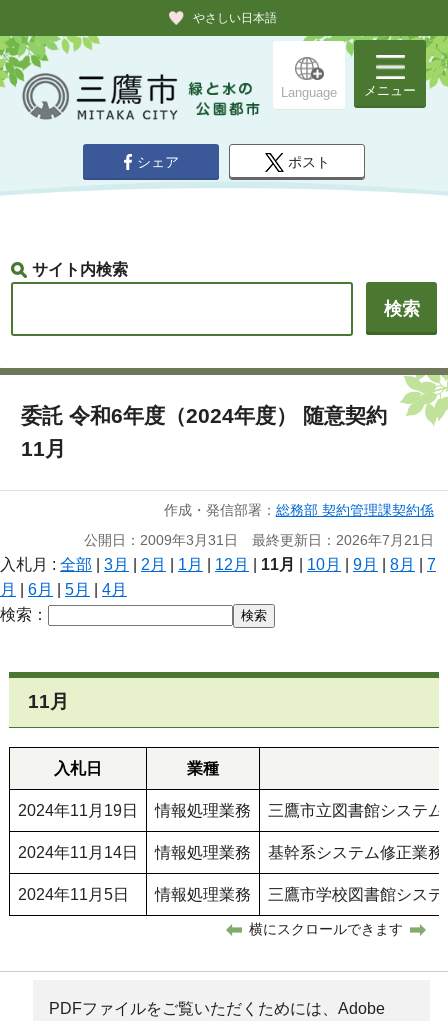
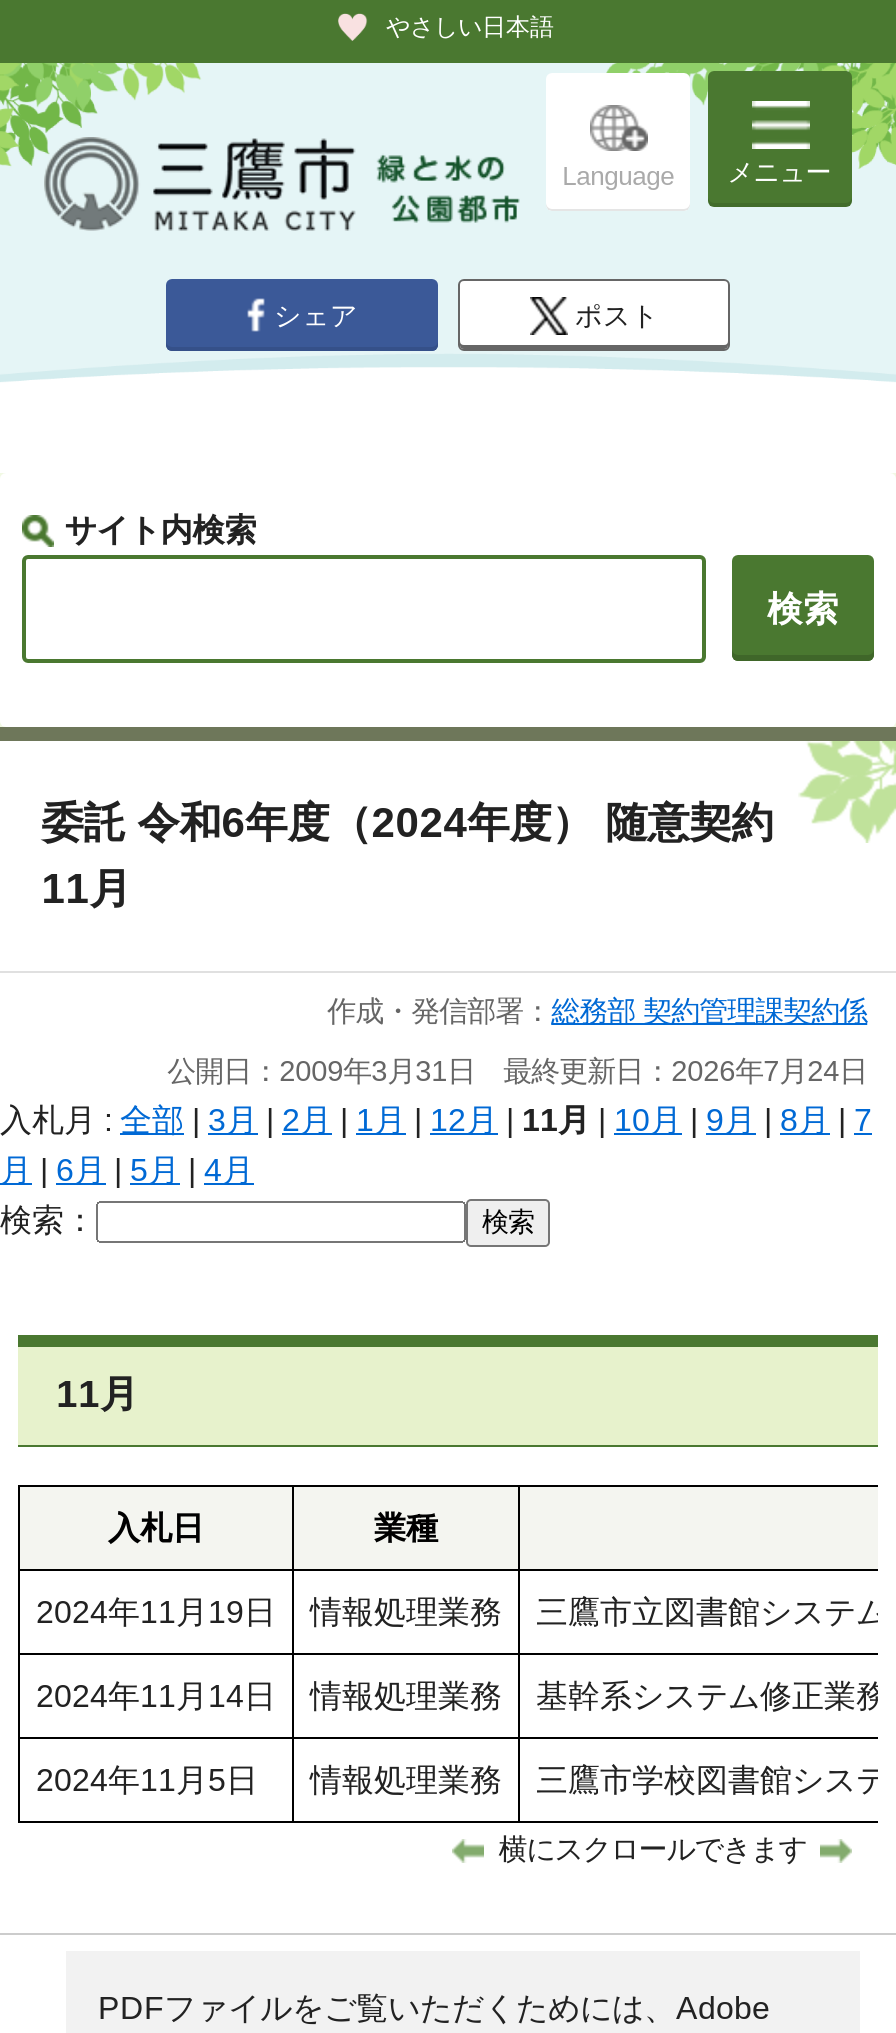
[84,532,434,548] 公開日：2009年3月31日 最終更新日：2026年7月21日 -> [167,1055,867,1087] 公開日：2009年3月31日 最終更新日：2026年7月24日

